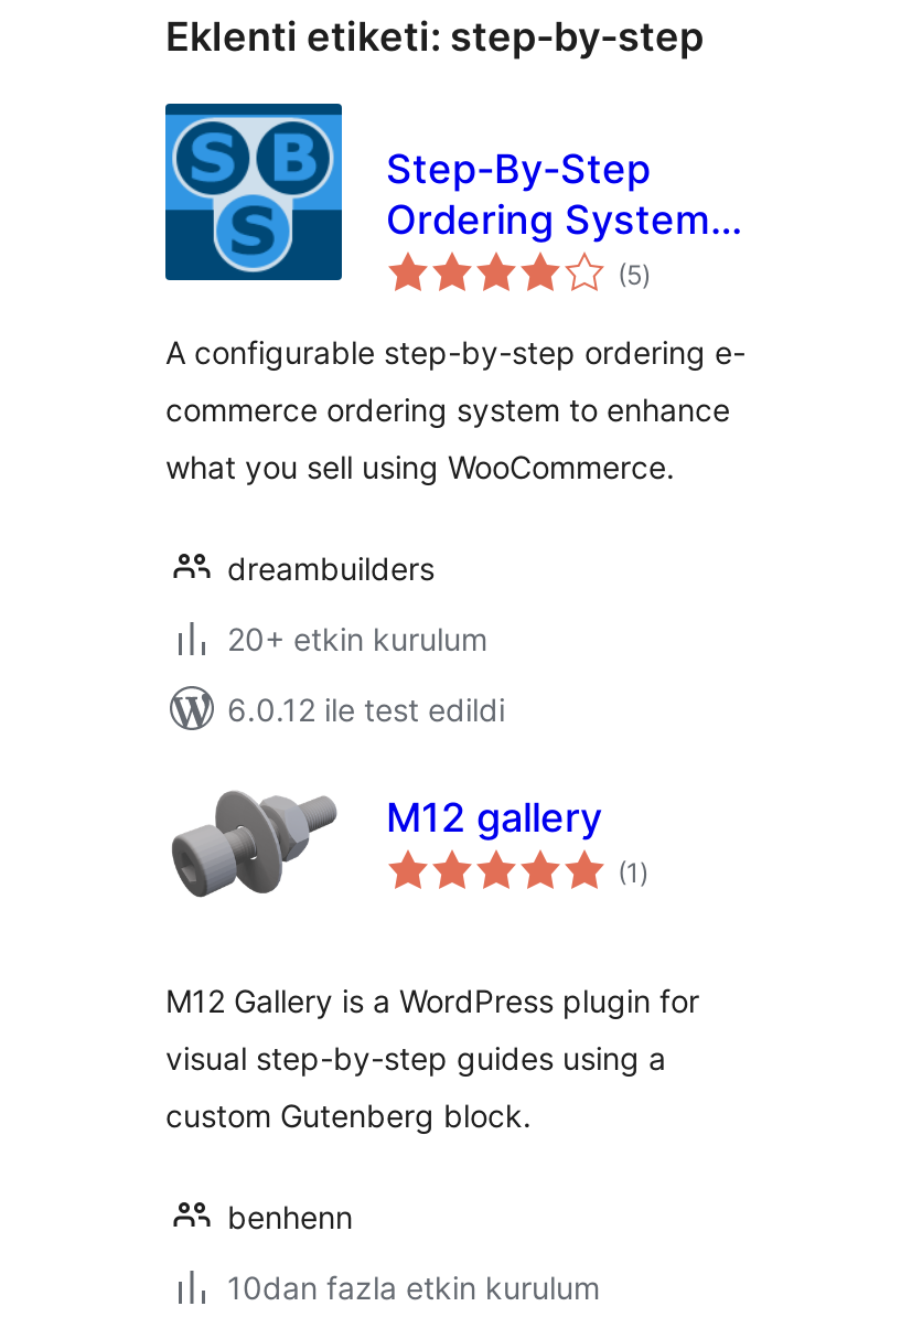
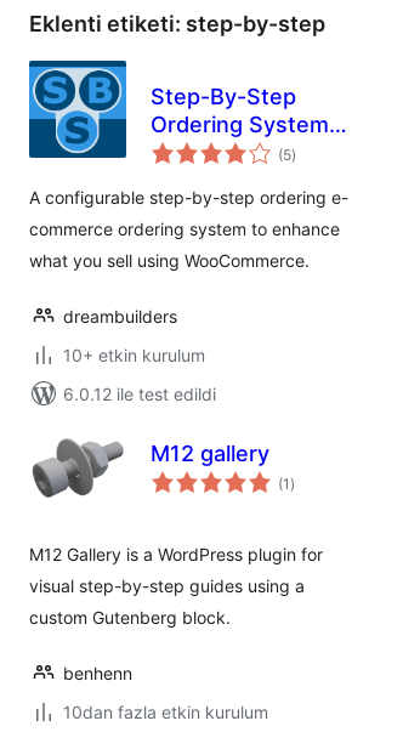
[227,620,487,657] 20+ etkin kurulum -> [63,345,205,365] 10+ etkin kurulum

